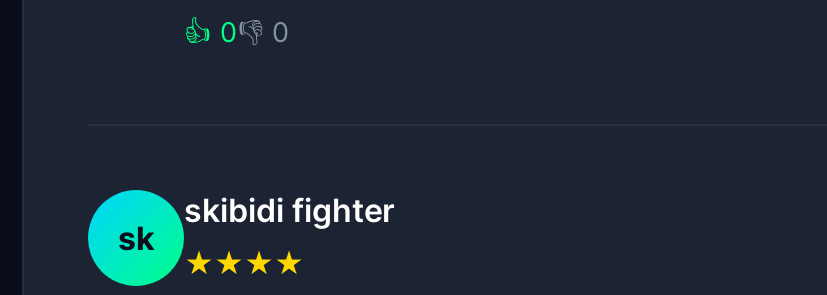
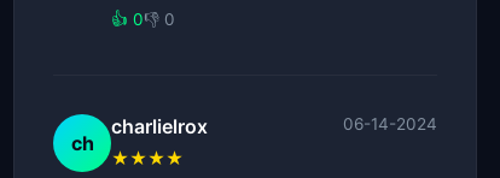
[184,190,394,230] skibidi fighter -> [111,114,437,139] charlielrox | 06-14-2024
[118,218,154,258] sk -> [71,131,94,155] ch

